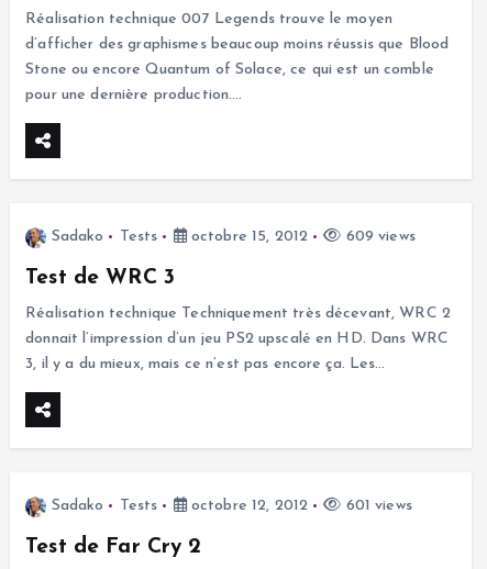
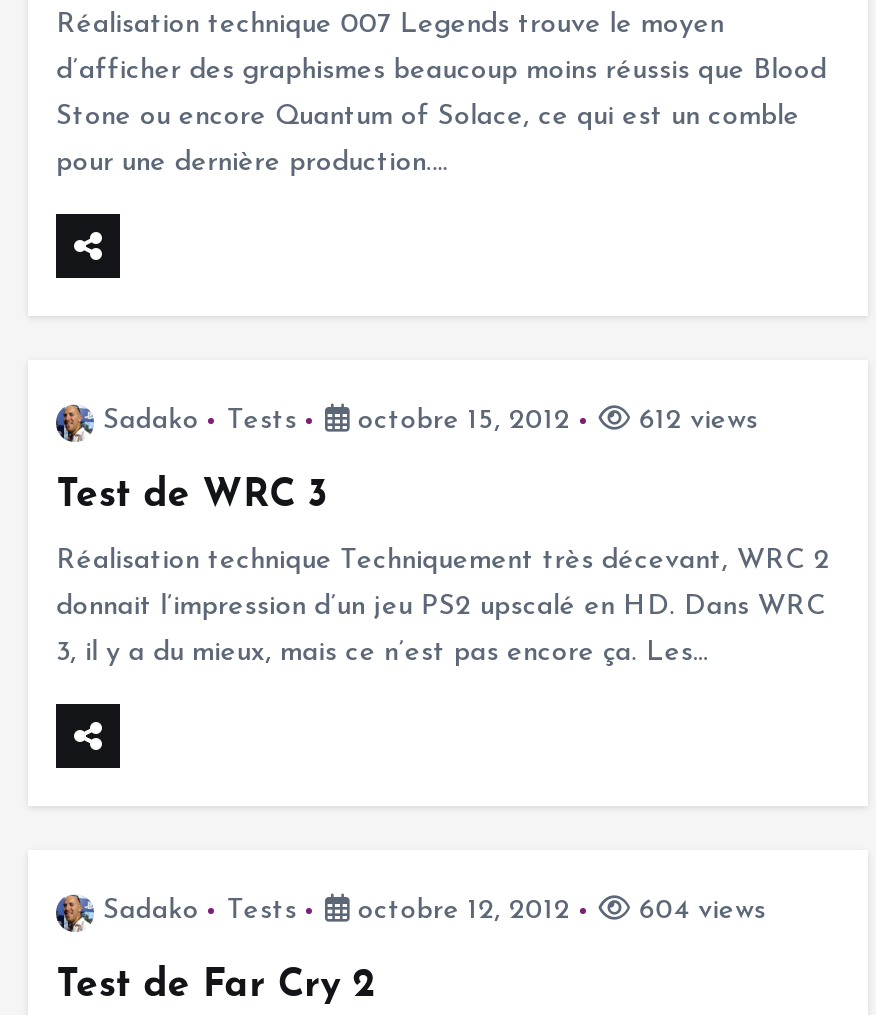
[341,228,415,245] 609 views -> [631,406,758,436] 612 views
[341,497,412,514] 601 views -> [631,896,766,926] 604 views

